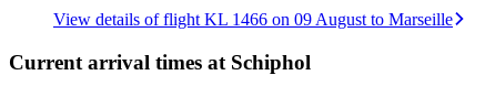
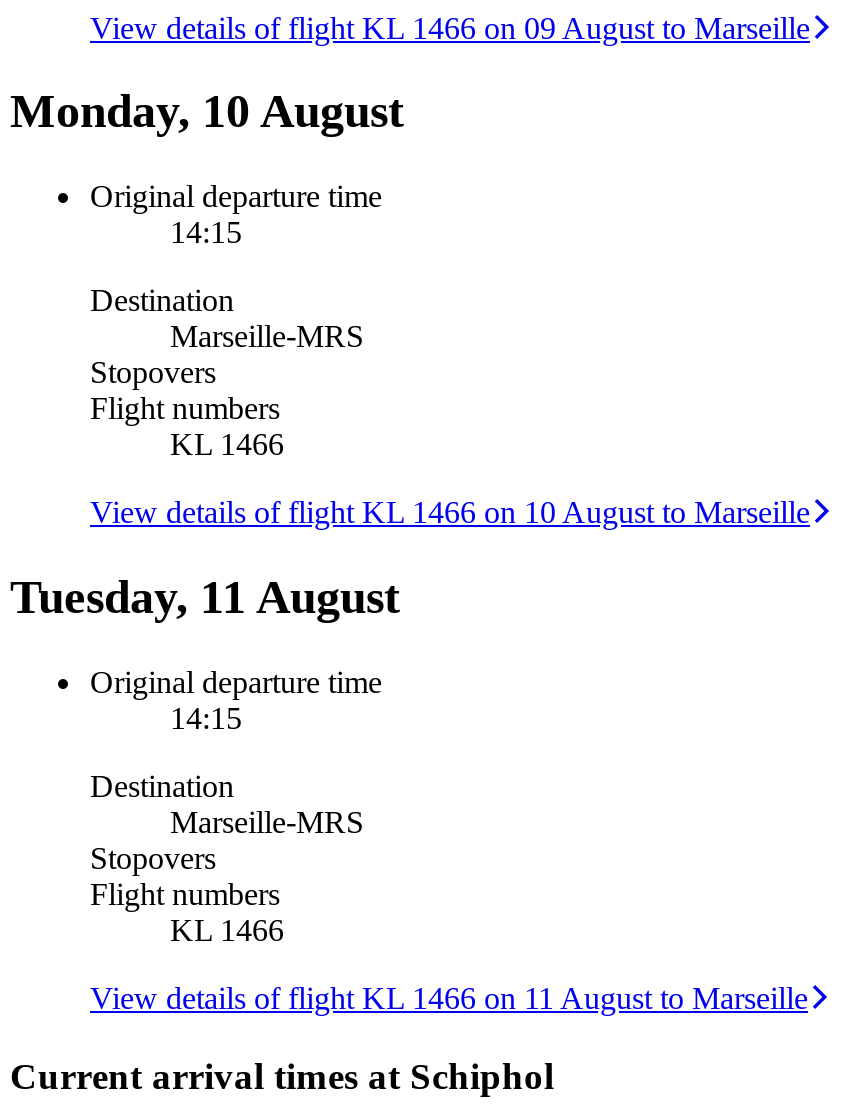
none -> [10,86,810,1016] Monday, 10 August | Original departure time | 14:15 | Destination | Marseille-MRS | Stopovers | Flight numbers | KL 1466 | View details of flight KL 1466 on 10 August to Marseille | Tuesday, 11 August | Original departure time | 14:15 | Destination | Marseille-MRS | Stopovers | Flight numbers | KL 1466 | View details of flight KL 1466 on 11 August to Marseille

